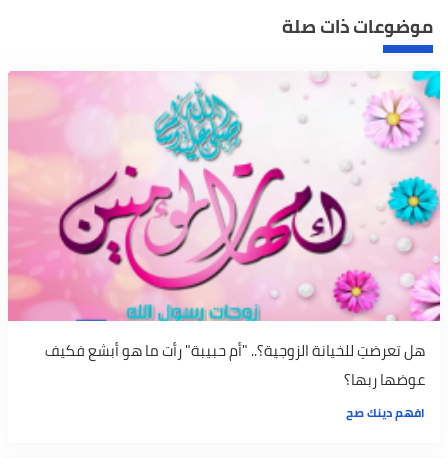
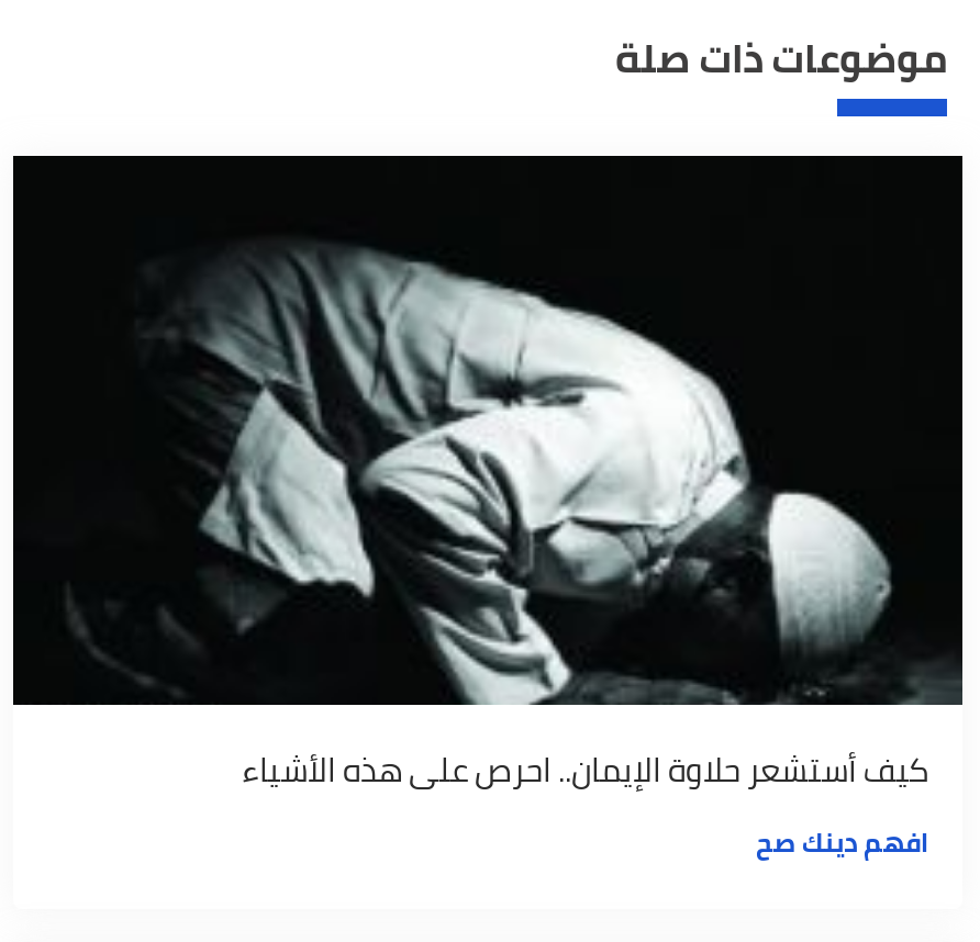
[8,70,441,394] [image] | هل تعرضتِ للخيانة الزوجية؟.. "أم حبيبة" رأت ما هو أبشع فكيف | عوضها ربها؟ -> [11,154,965,802] [image] | كيف أستشعر حلاوة الإيمان.. احرص على هذه الأشياء

